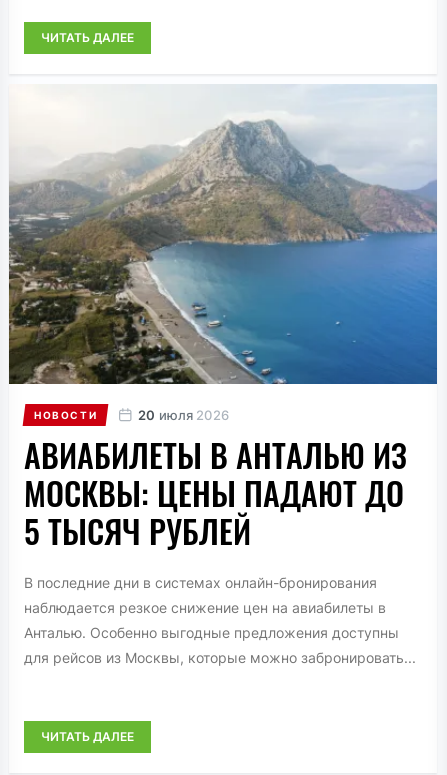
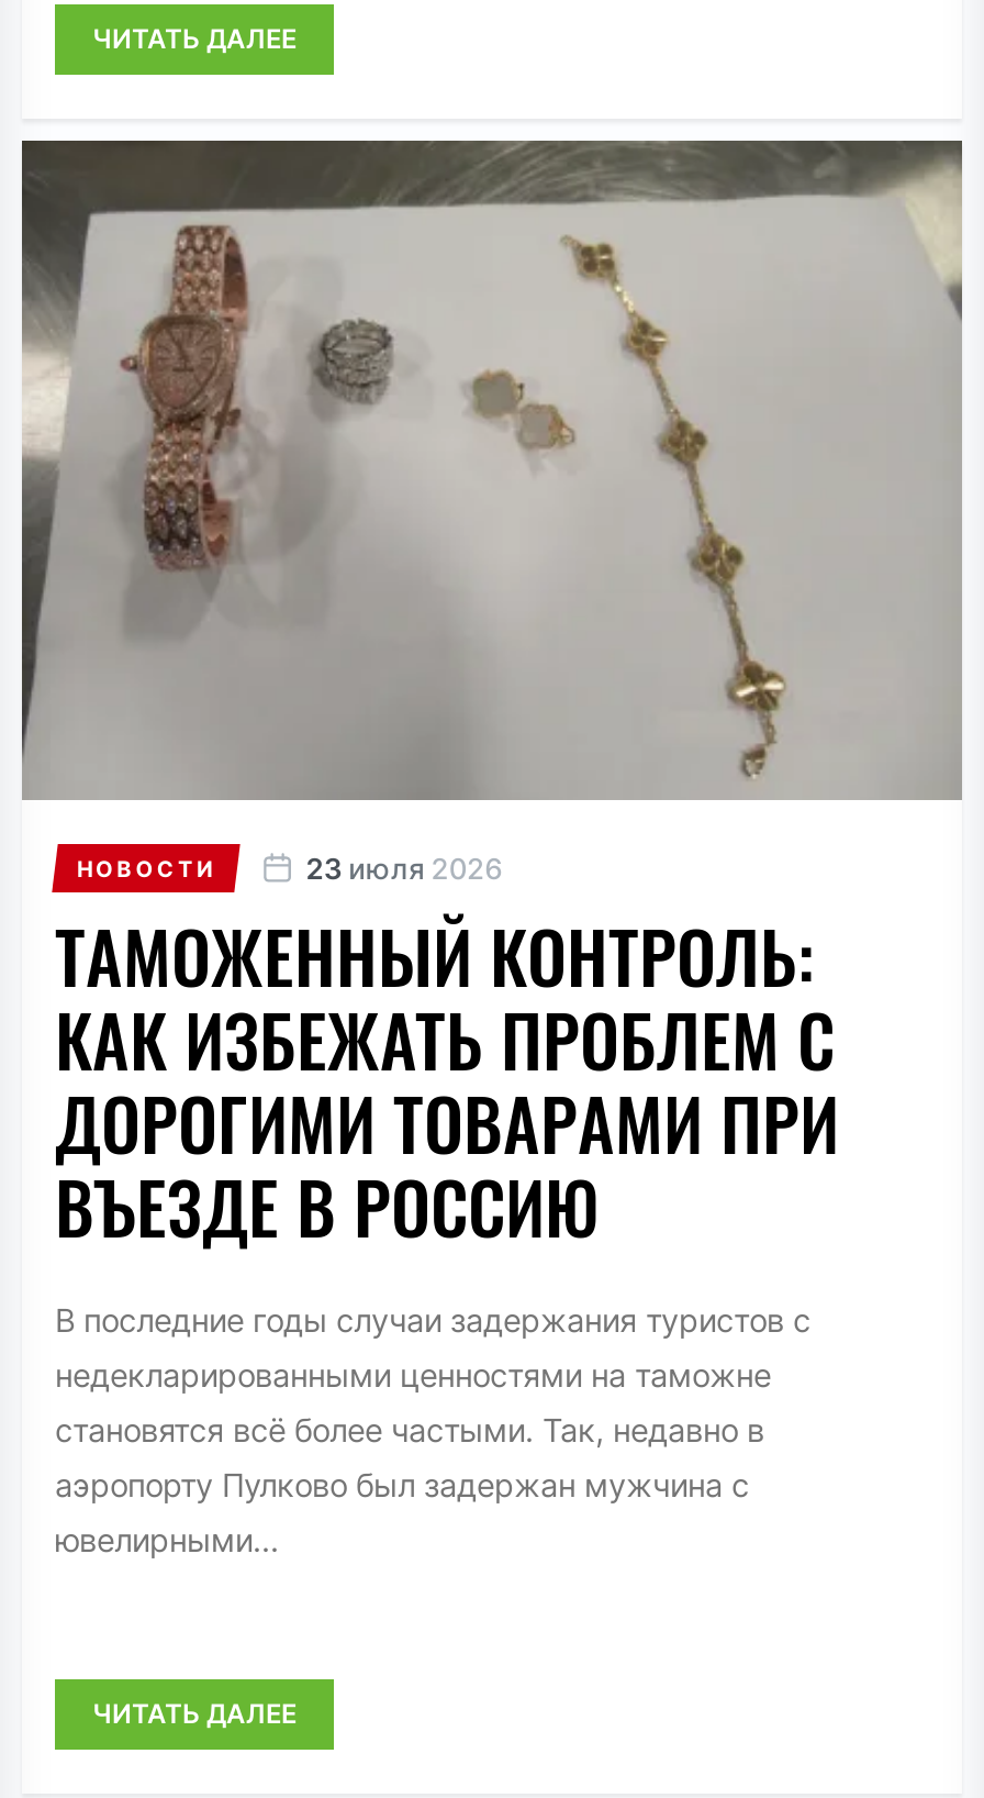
[9,84,438,666] [image] | 20 июля 2026 | АВИАБИЛЕТЫ В АНТАЛЬЮ ИЗ | МОСКВЫ: ЦЕНЫ ПАДАЮТ ДО | 5 ТЫСЯЧ РУБЛЕЙ | В последние дни в системах онлайн-бронирования | наблюдается резкое снижение цен на авиабилеты в | Анталью. Особенно выгодные предложения доступны | для рейсов из Москвы, которые можно забронировать... -> [20,138,964,1558] [image] | 23 июля 2026 | ТАМОЖЕННЫЙ КОНТРОЛЬ: | КАК ИЗБЕЖАТЬ ПРОБЛЕМ С | ДОРОГИМИ ТОВАРАМИ ПРИ | ВЪЕЗДЕ В РОССИЮ | В последние годы случаи задержания туристов с | недекларированными ценностями на таможне | становятся всё более частыми. Так, недавно в | аэропорту Пулково был задержан мужчина с | ювелирными...

